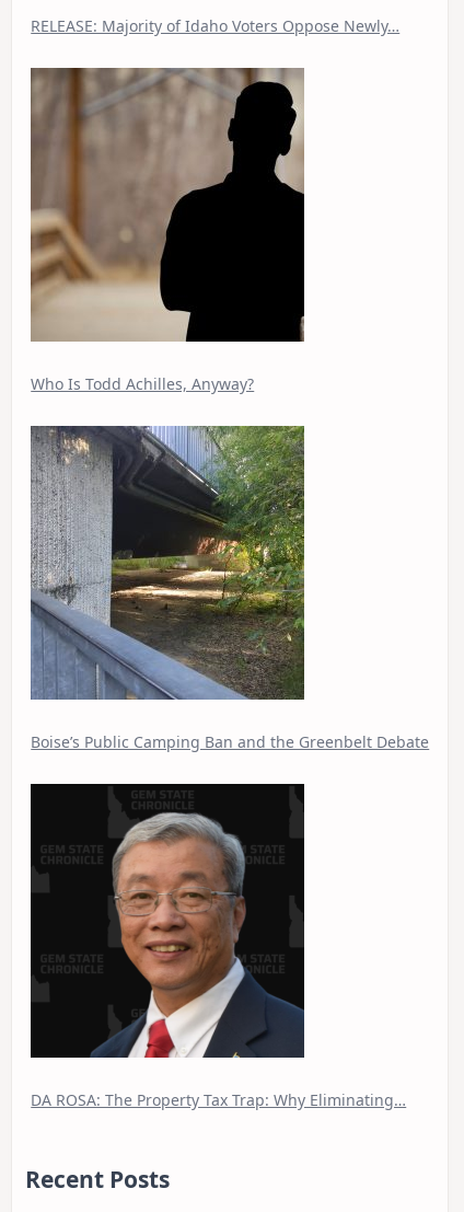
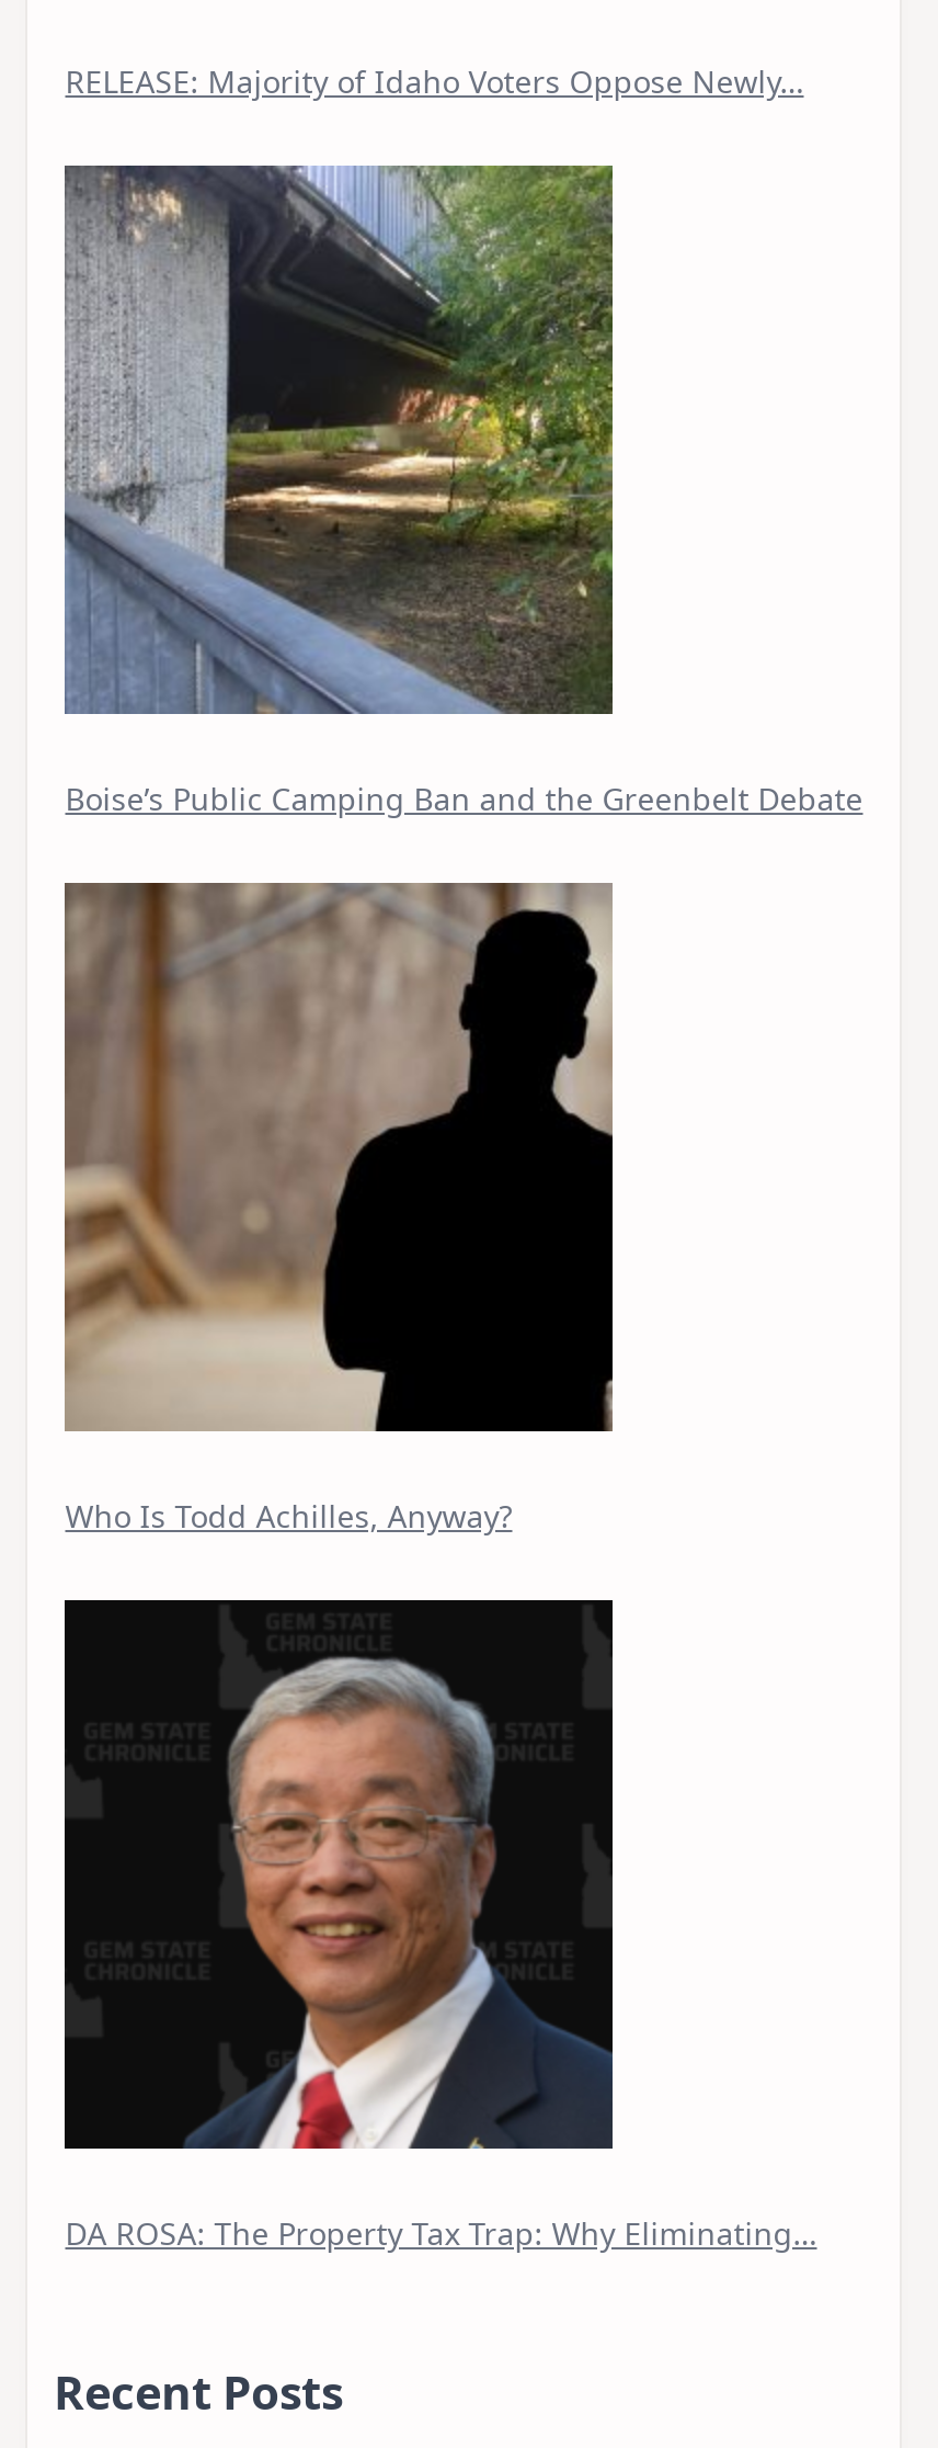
moved [30,66,303,394] -> [62,879,610,1536]: [image] | Who Is Todd Achilles, Anyway?
moved [31,426,429,752] -> [62,166,863,819]: [image] | Boise’s Public Camping Ban and the Greenbelt Debate

